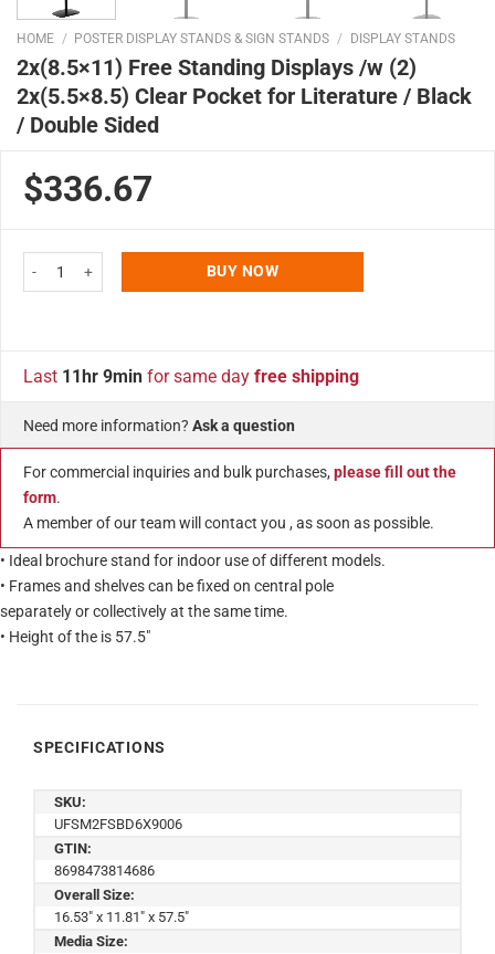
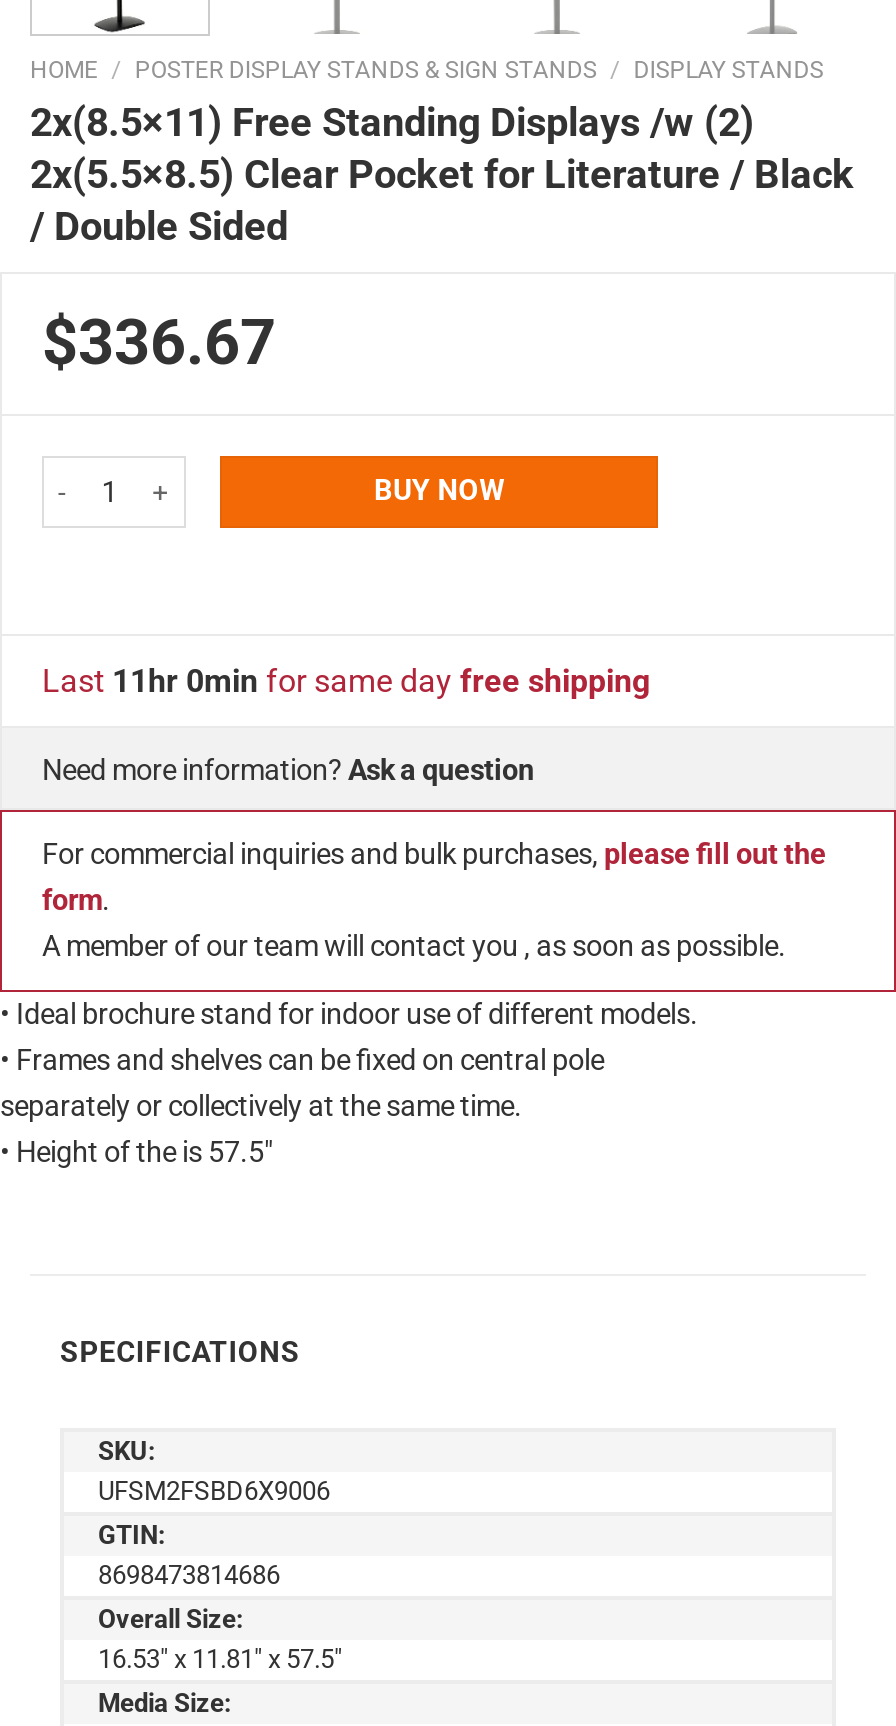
[23,366,359,387] Last 11hr 9min for same day free shipping -> [42,663,650,701] Last 11hr 0min for same day free shipping

